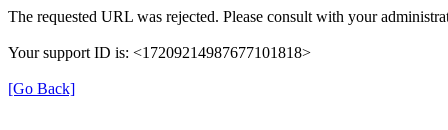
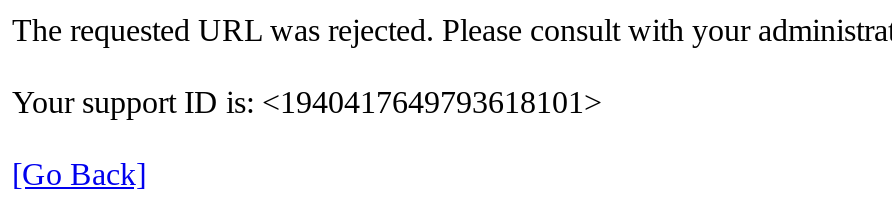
[8,44,311,61] Your support ID is: <17209214987677101818> -> [12,85,602,119] Your support ID is: <1940417649793618101>

